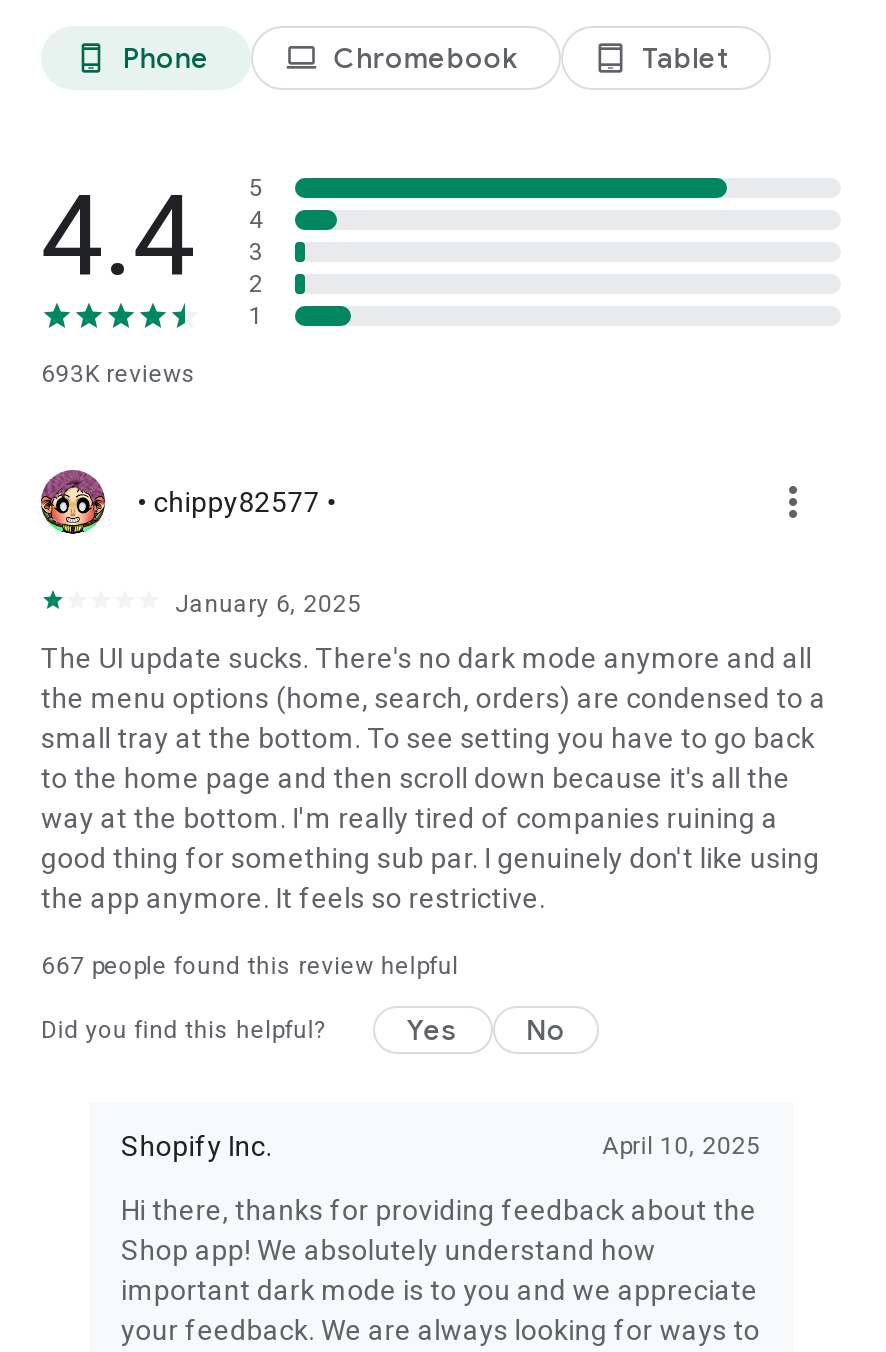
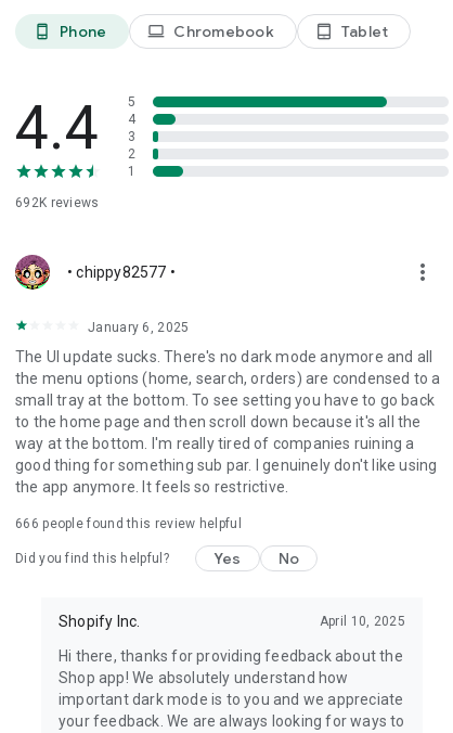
[41,360,196,388] 693K reviews -> [15,195,99,210] 692K reviews
[41,952,459,980] 667 people found this review helpful -> [15,516,241,531] 666 people found this review helpful

